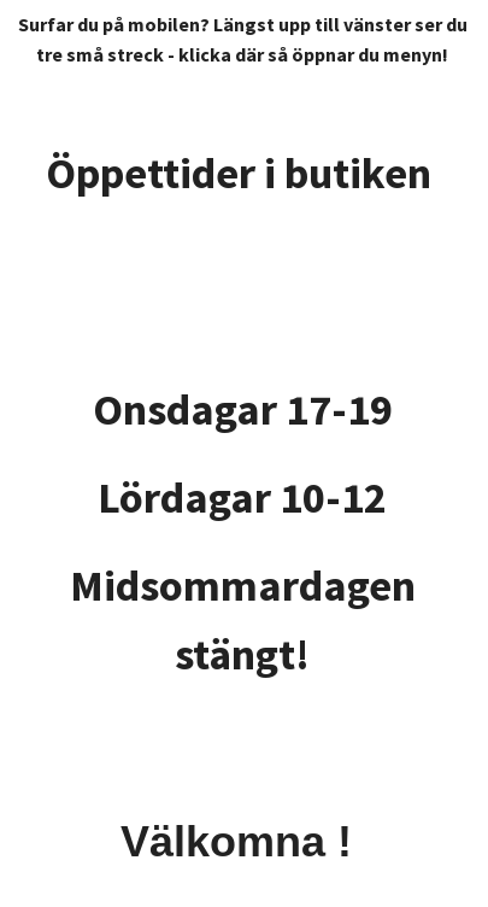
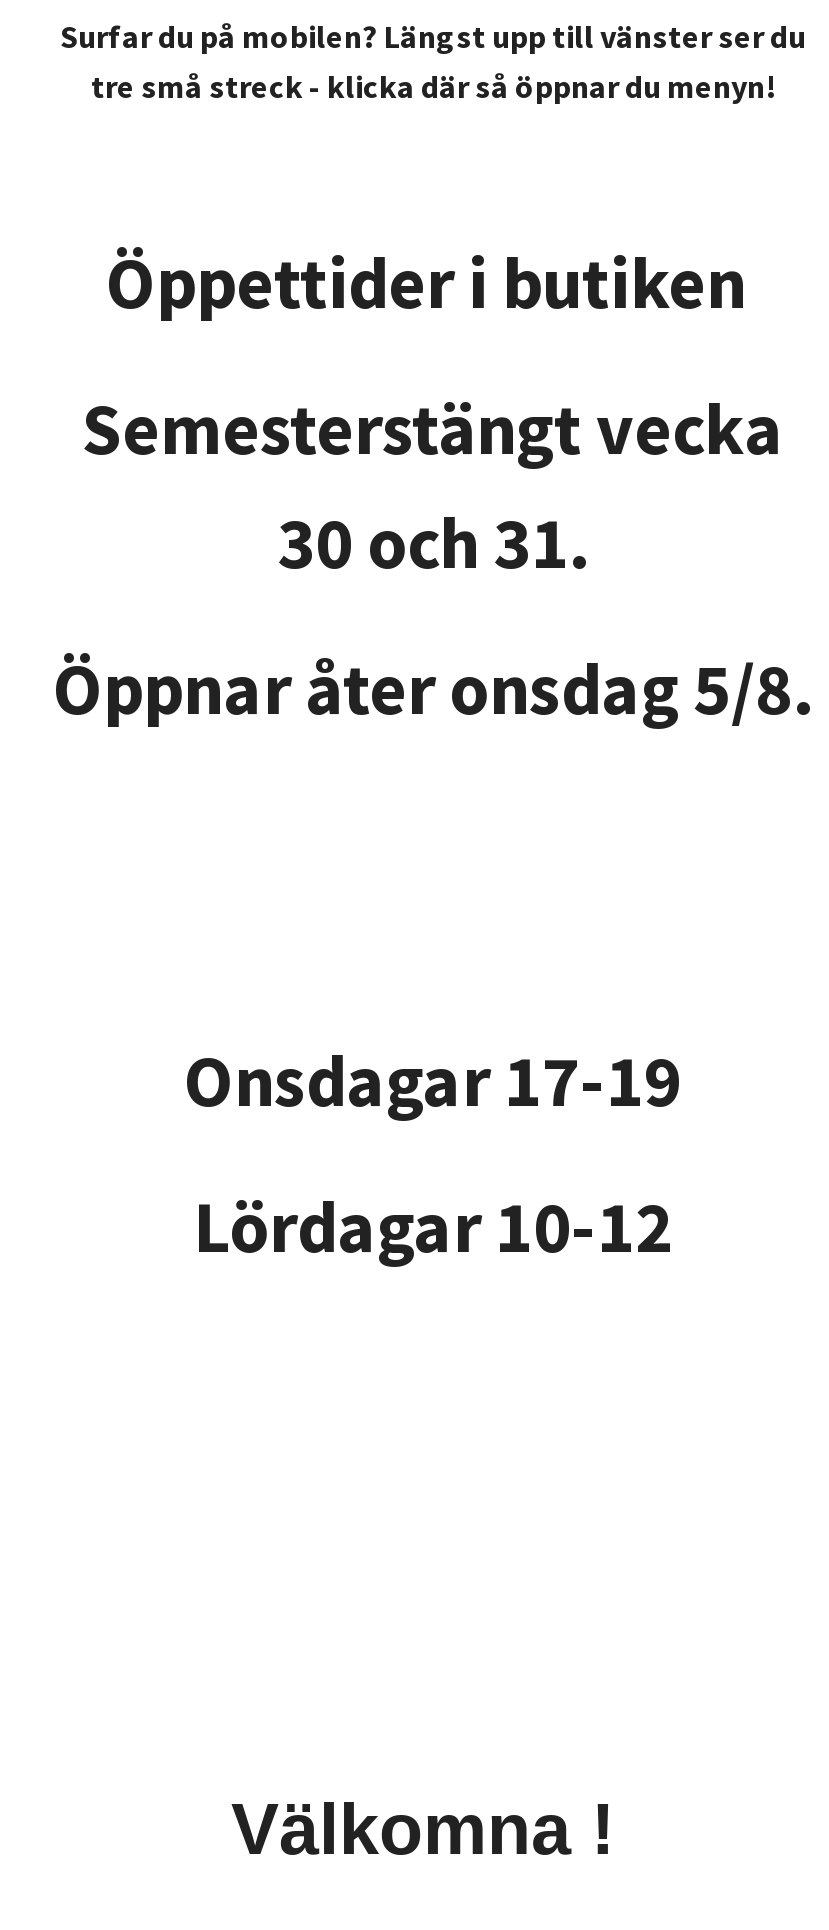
none -> [53,384,813,734] Semesterstängt vecka | 30 och 31. | Öppnar åter onsdag 5/8.
[69,558,415,681] Midsommardagen | stängt! -> none

